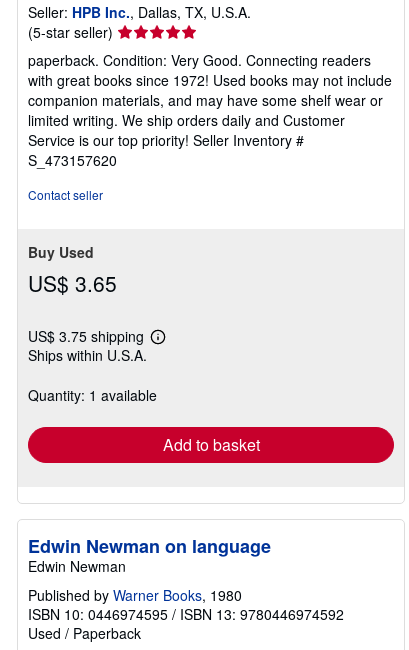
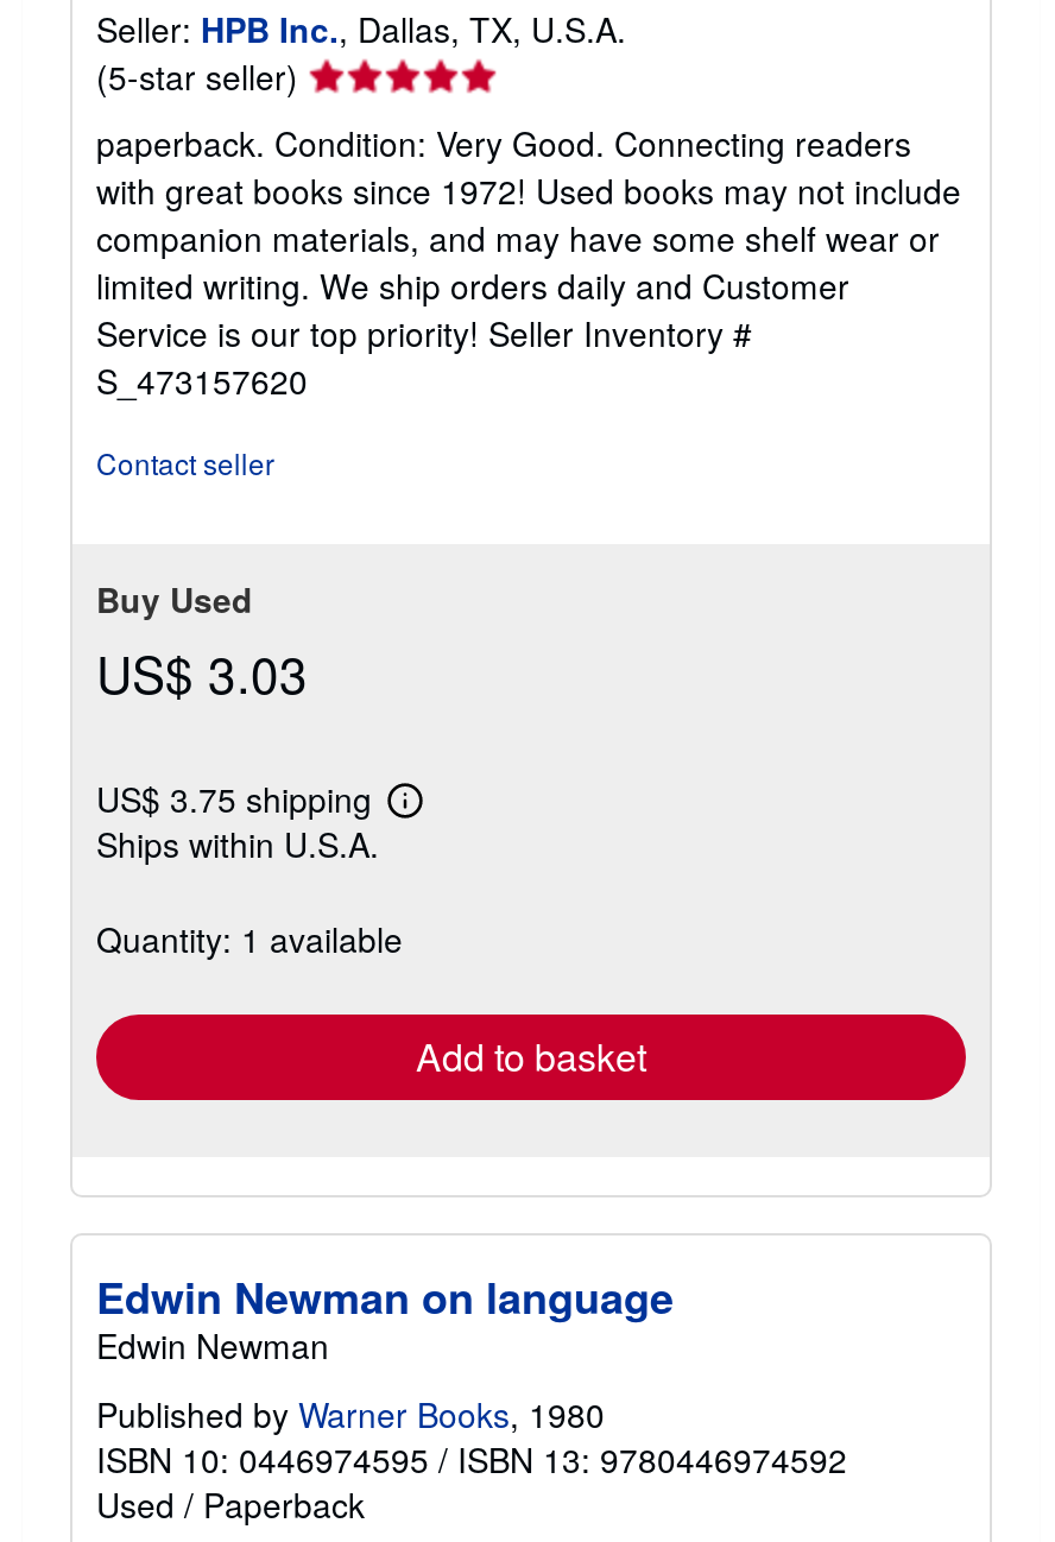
[28,268,117,298] US$ 3.65 -> [96,636,308,707] US$ 3.03

